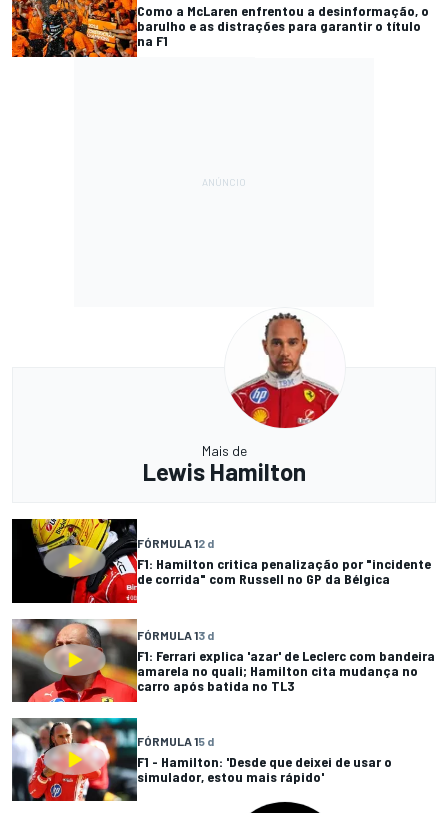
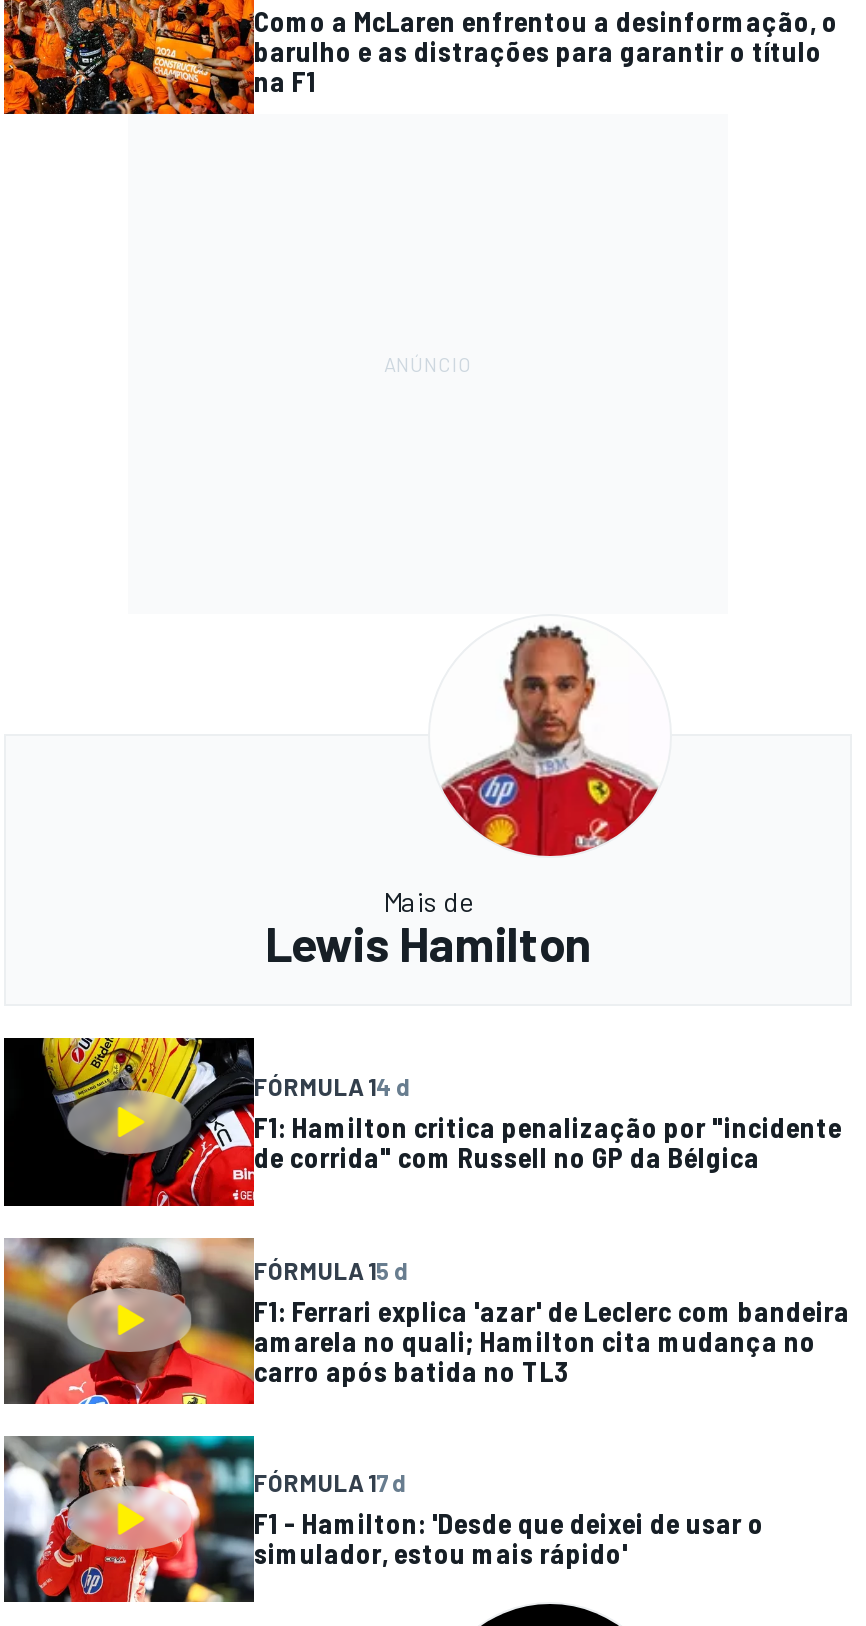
[137,536,214,550] FÓRMULA 12 d -> [254,1072,410,1100] FÓRMULA 14 d
[137,628,214,642] FÓRMULA 13 d -> [254,1255,408,1283] FÓRMULA 15 d
[137,734,214,748] FÓRMULA 15 d -> [254,1468,406,1496] FÓRMULA 17 d

